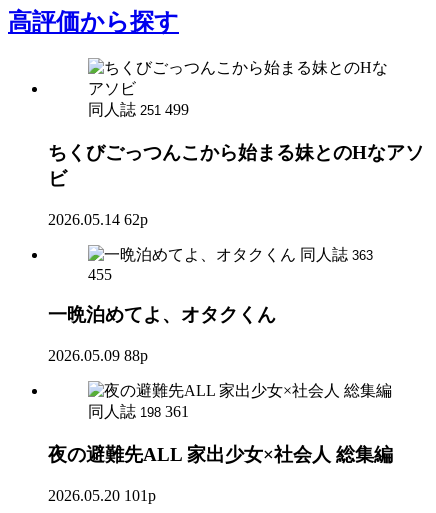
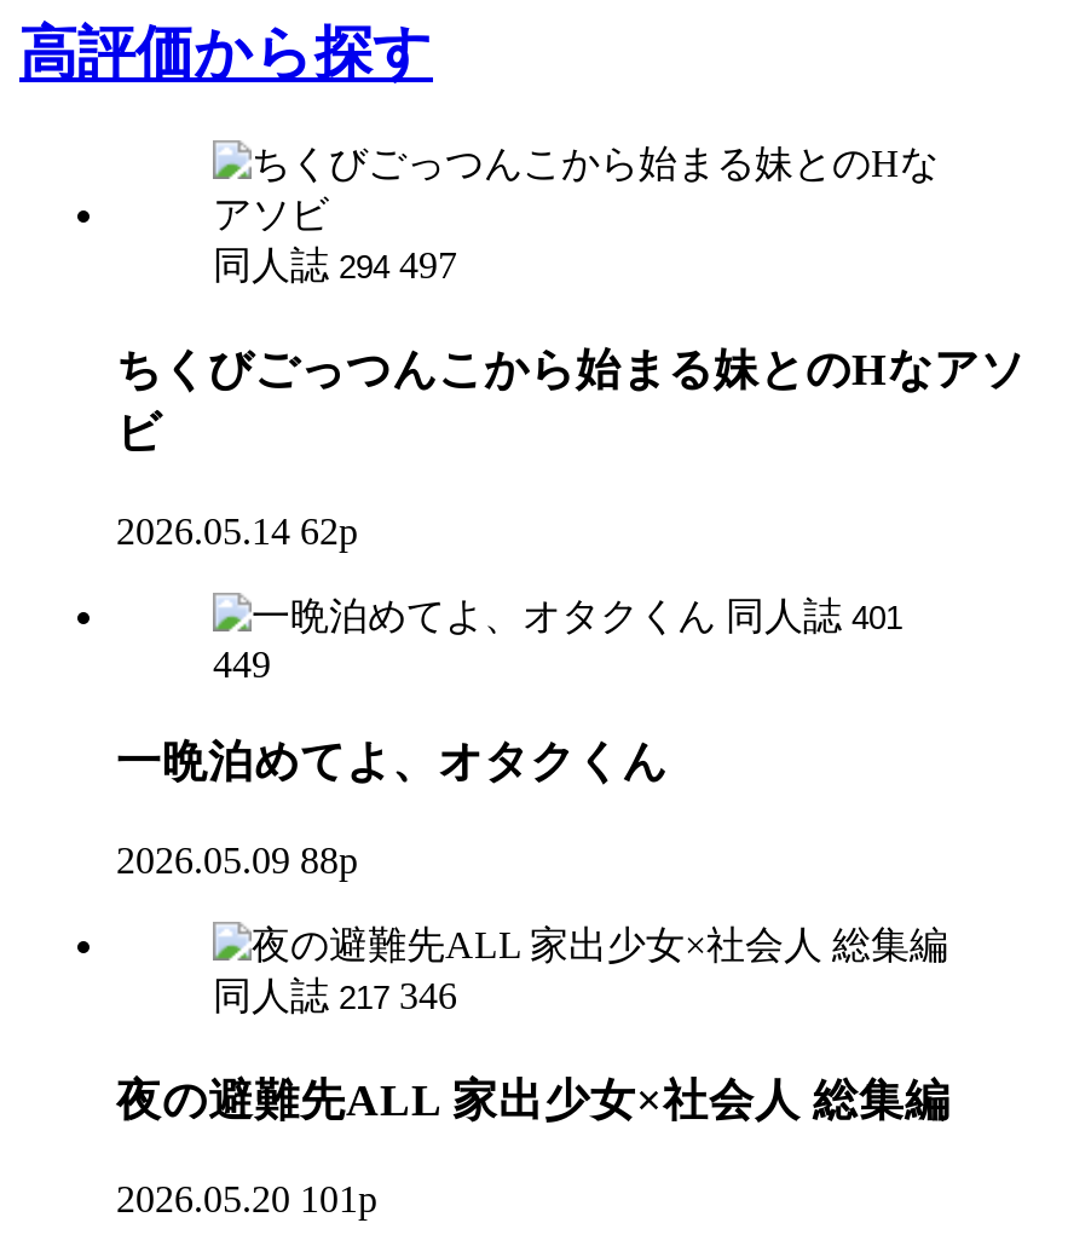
[88,101,189,118] 同人誌 251 499 -> [213,245,457,286] 同人誌 294 497
[300,246,373,263] 同人誌 363 -> [726,594,902,635] 同人誌 401
[88,266,112,283] 455 -> [213,643,271,684] 449
[88,403,189,420] 同人誌 198 361 -> [213,975,457,1016] 同人誌 217 346

